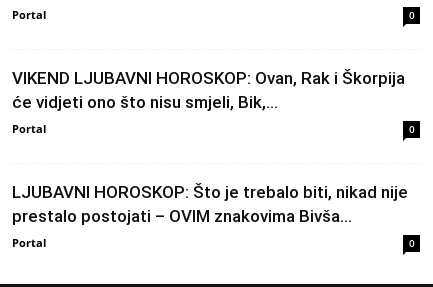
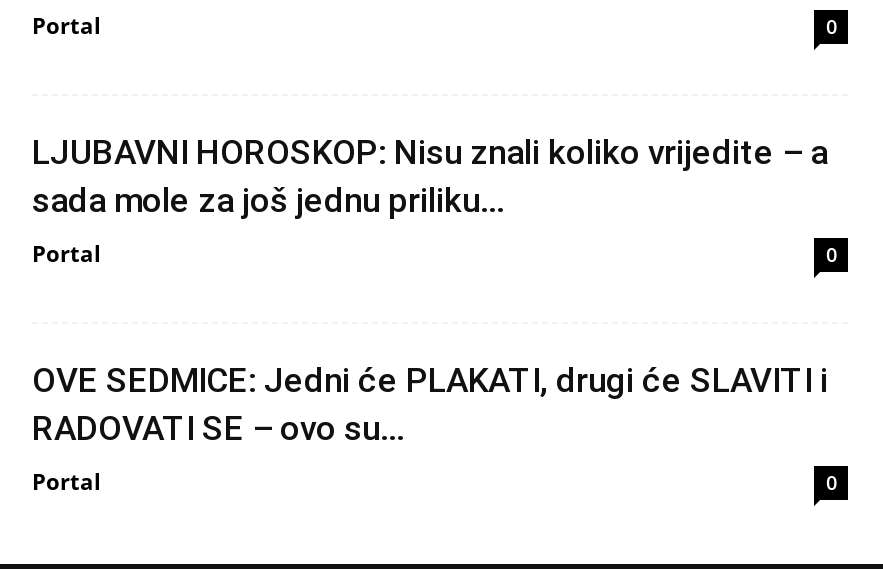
[12,68,405,112] VIKEND LJUBAVNI HOROSKOP: Ovan, Rak i Škorpija | će vidjeti ono što nisu smjeli, Bik,... -> [32,132,828,220] LJUBAVNI HOROSKOP: Nisu znali koliko vrijedite – a | sada mole za još jednu priliku...
[12,182,408,226] LJUBAVNI HOROSKOP: Što je trebalo biti, nikad nije | prestalo postojati – OVIM znakovima Bivša... -> [32,360,828,448] OVE SEDMICE: Jedni će PLAKATI, drugi će SLAVITI i | RADOVATI SE – ovo su...

